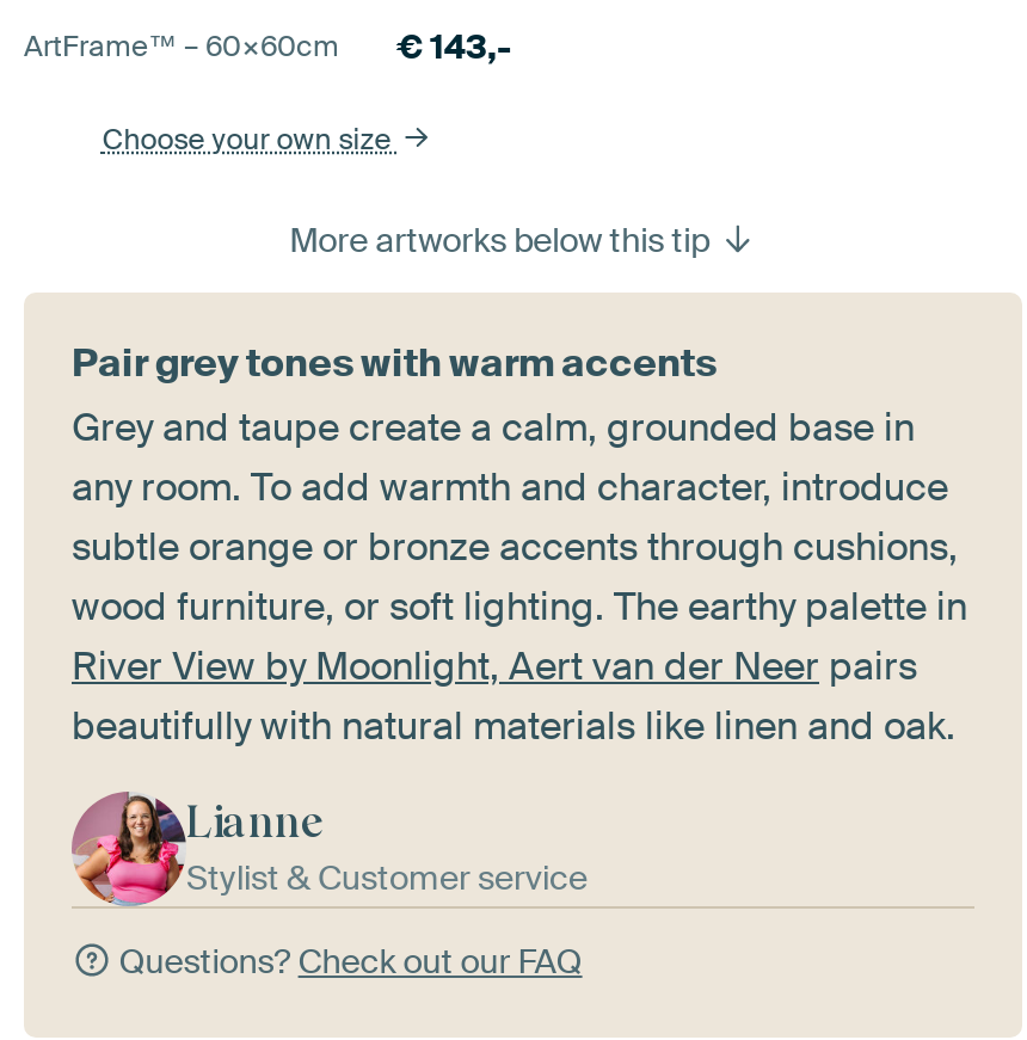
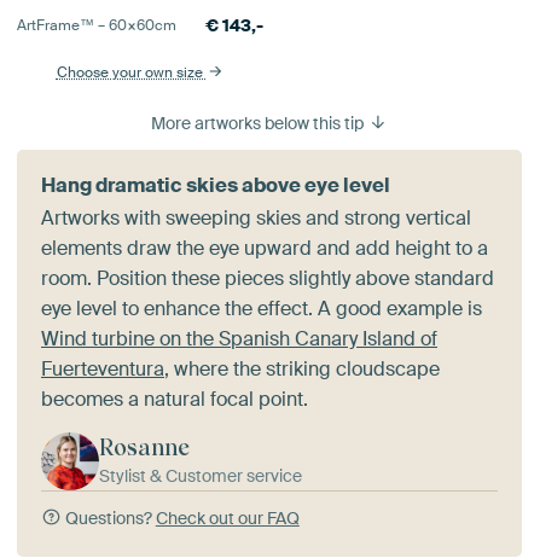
[72,337,967,750] Pair grey tones with warm accents | Grey and taupe create a calm, grounded base in | any room. To add warmth and character, introduce | subtle orange or bronze accents through cushions, | wood furniture, or soft lighting. The earthy palette in | River View by Moonlight, Aert van der Neer pairs | beautifully with natural materials like linen and oak. -> [41,172,494,411] Hang dramatic skies above eye level | Artworks with sweeping skies and strong vertical | elements draw the eye upward and add height to a | room. Position these pieces slightly above standard | eye level to enhance the effect. A good example is | Wind turbine on the Spanish Canary Island of | Fuerteventura, where the striking cloudscape | becomes a natural focal point.
[72,793,325,909] [image] | Lianne -> [41,432,190,492] [image] | Rosanne

